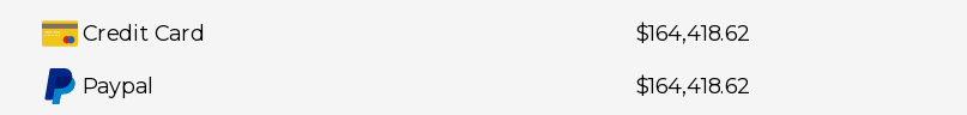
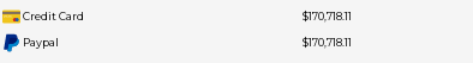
[636,19,751,46] $164,418.62 -> [303,10,352,23] $170,718.11
[636,72,751,98] $164,418.62 -> [303,36,352,49] $170,718.11

